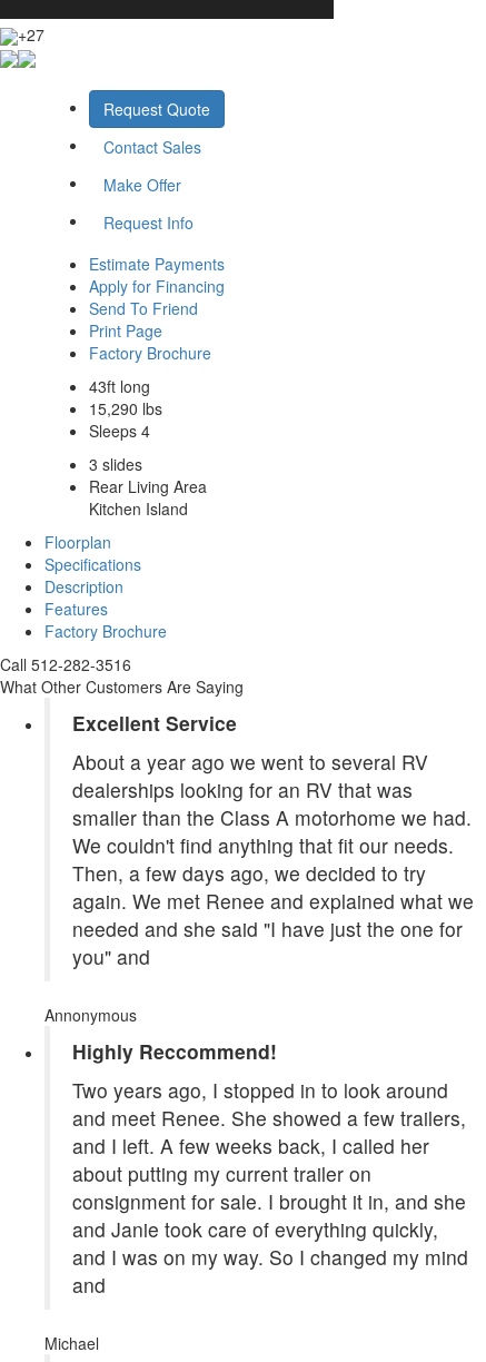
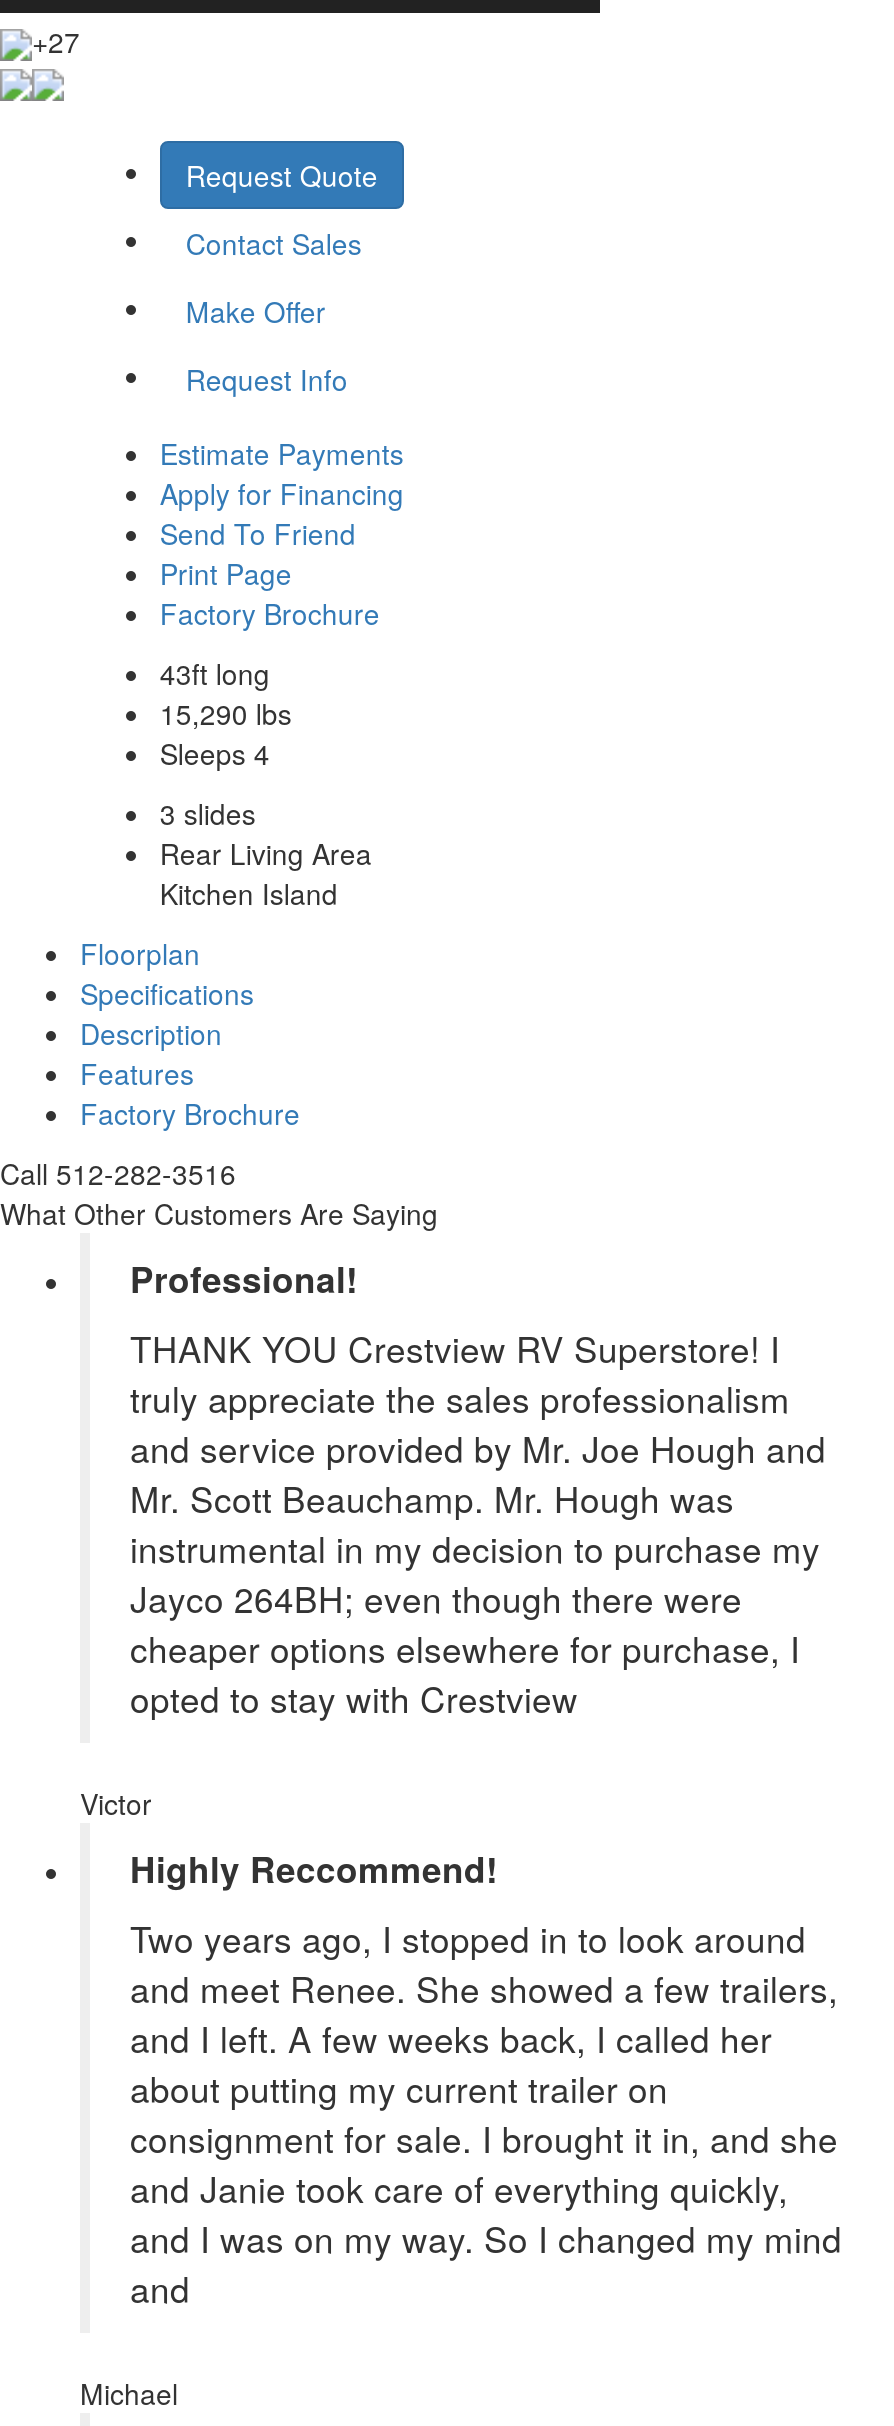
[72,709,474,971] Excellent Service | About a year ago we went to several RV | dealerships looking for an RV that was | smaller than the Class A motorhome we had. | We couldn't find anything that fit our needs. | Then, a few days ago, we decided to try | again. We met Renee and explained what we | needed and she said "I have just the one for | you" and -> [130,1254,826,1724] Professional! | THANK YOU Crestview RV Superstore! I | truly appreciate the sales professionalism | and service provided by Mr. Joe Hough and | Mr. Scott Beauchamp. Mr. Hough was | instrumental in my decision to purchase my | Jayco 264BH; even though there were | cheaper options elsewhere for purchase, I | opted to stay with Crestview
[44,1004,137,1026] Annonymous -> [80,1784,152,1824] Victor

